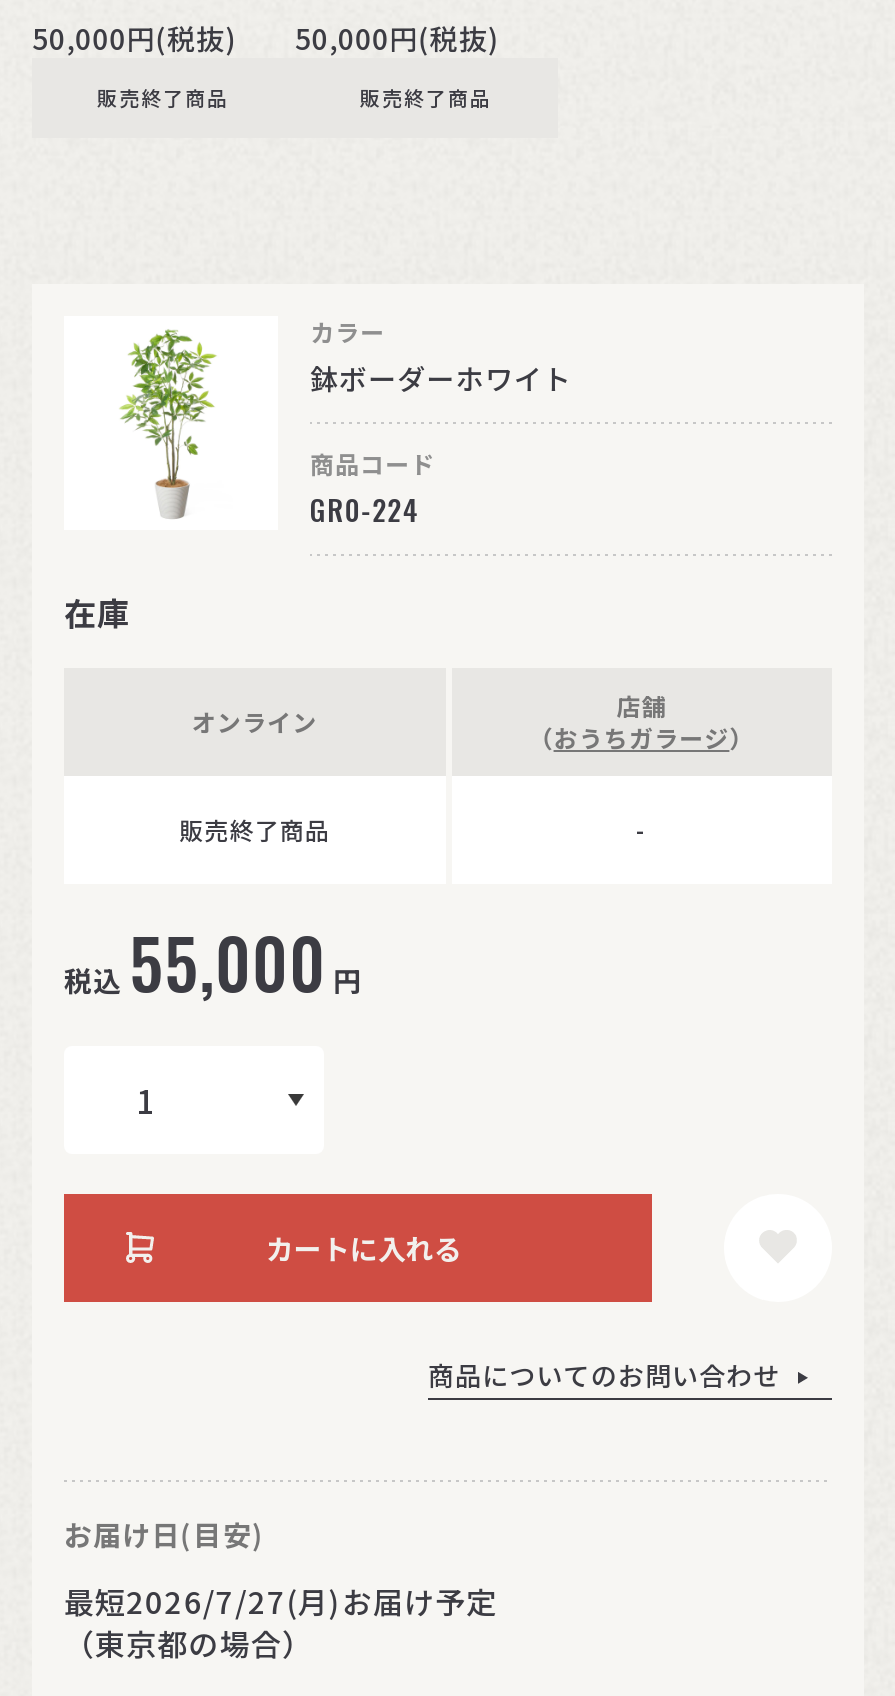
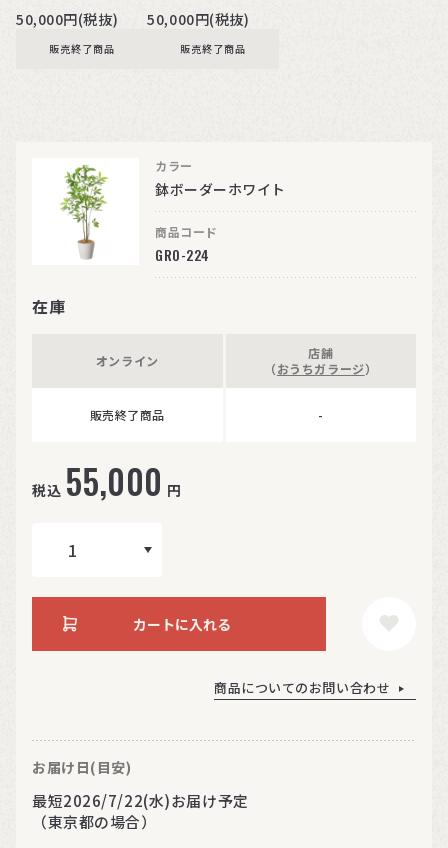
[64,1580,497,1622] 最短2026/7/27(月)お届け予定 -> [32,790,249,811] 最短2026/7/22(水)お届け予定

